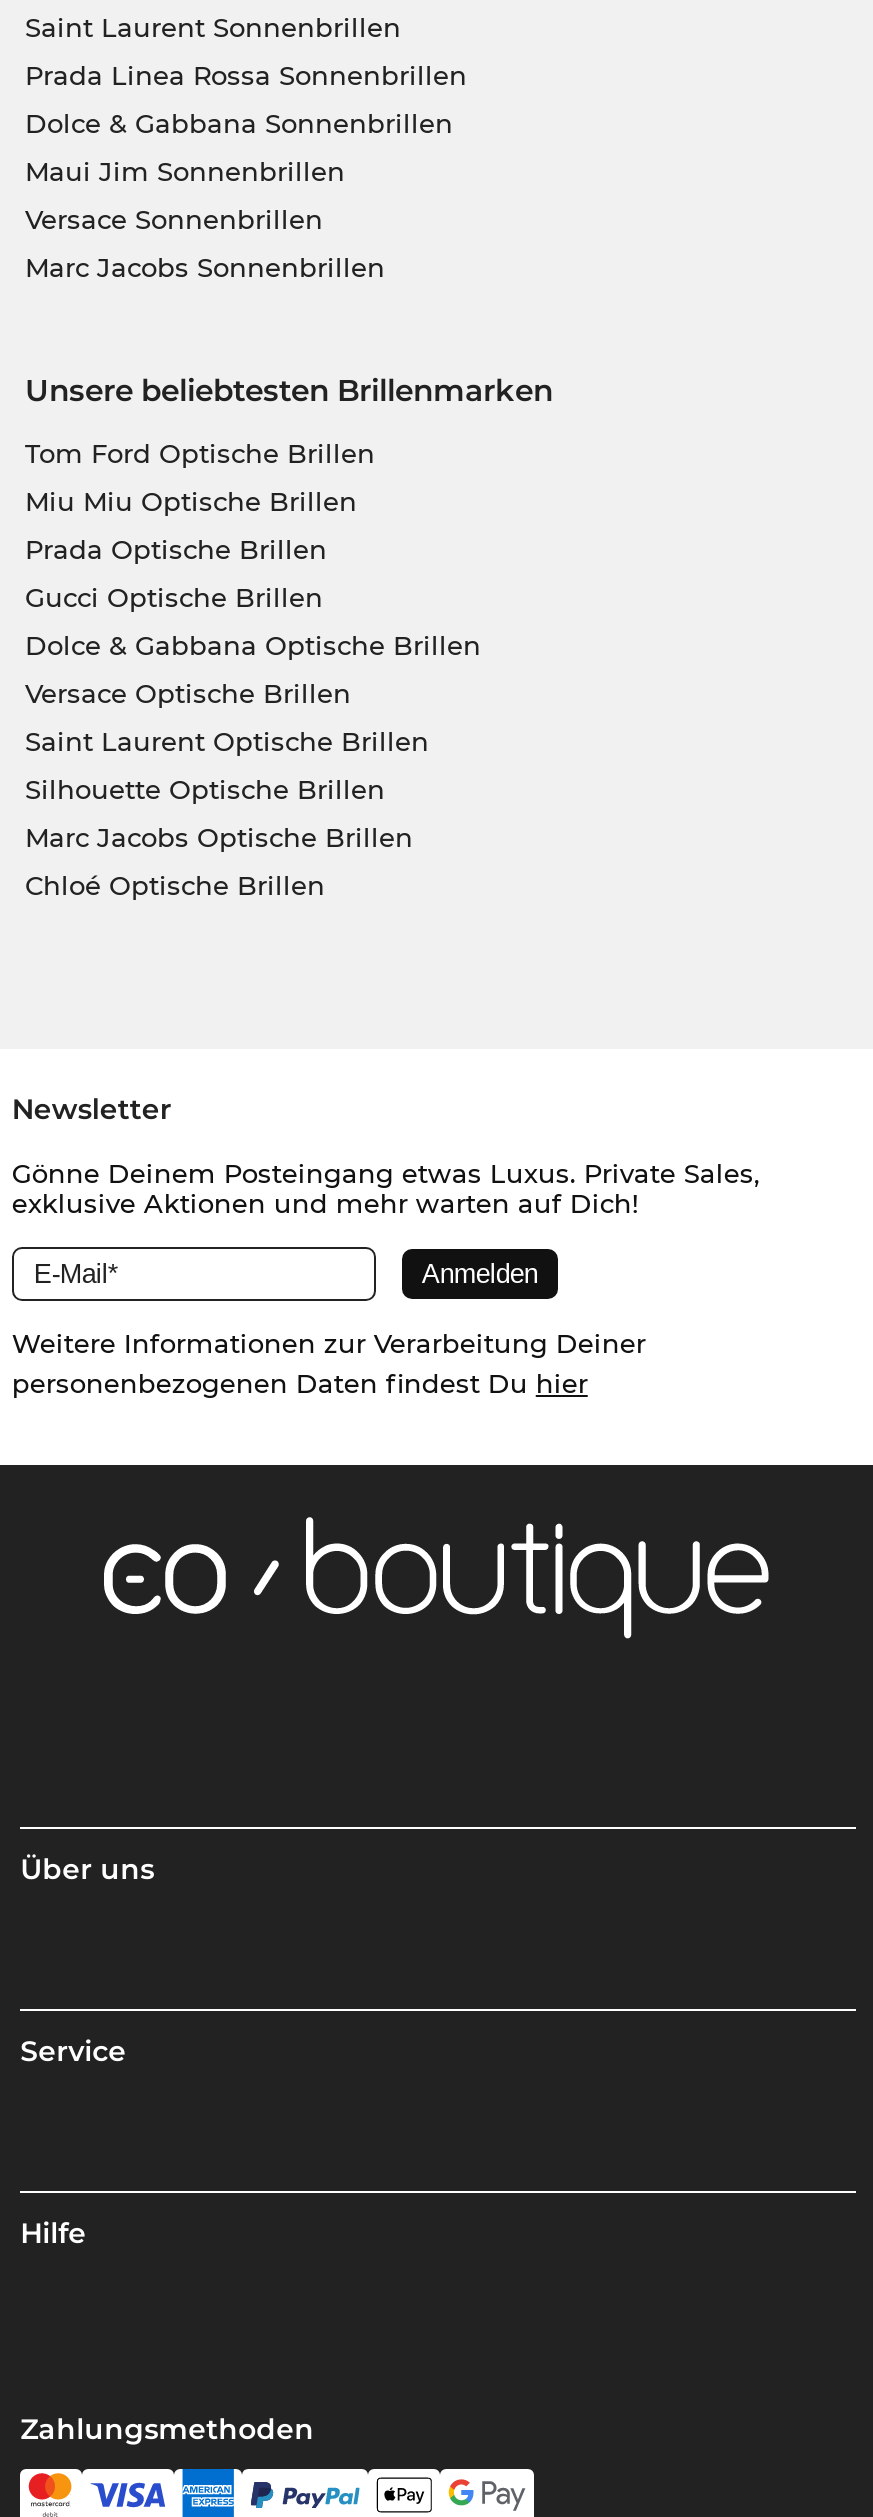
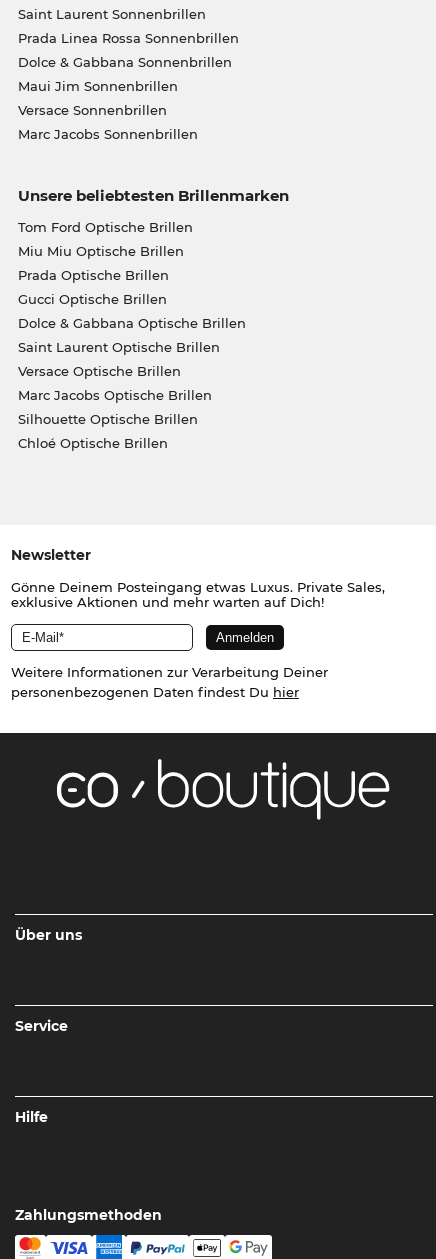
moved [25,676,351,708] -> [17,362,180,378]: Versace Optische Brillen
moved [25,724,429,756] -> [17,338,219,354]: Saint Laurent Optische Brillen
moved [25,772,385,804] -> [17,410,197,426]: Silhouette Optische Brillen
moved [25,820,413,852] -> [17,386,211,402]: Marc Jacobs Optische Brillen

